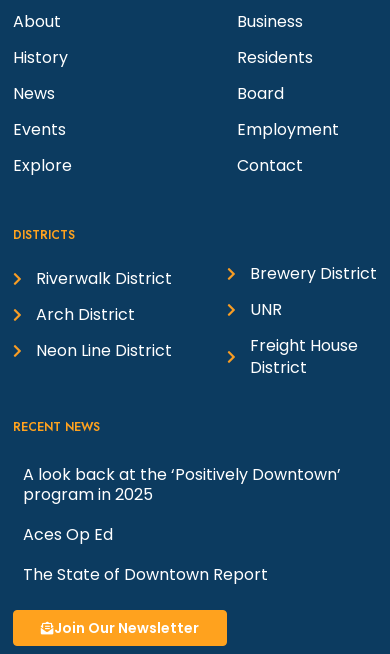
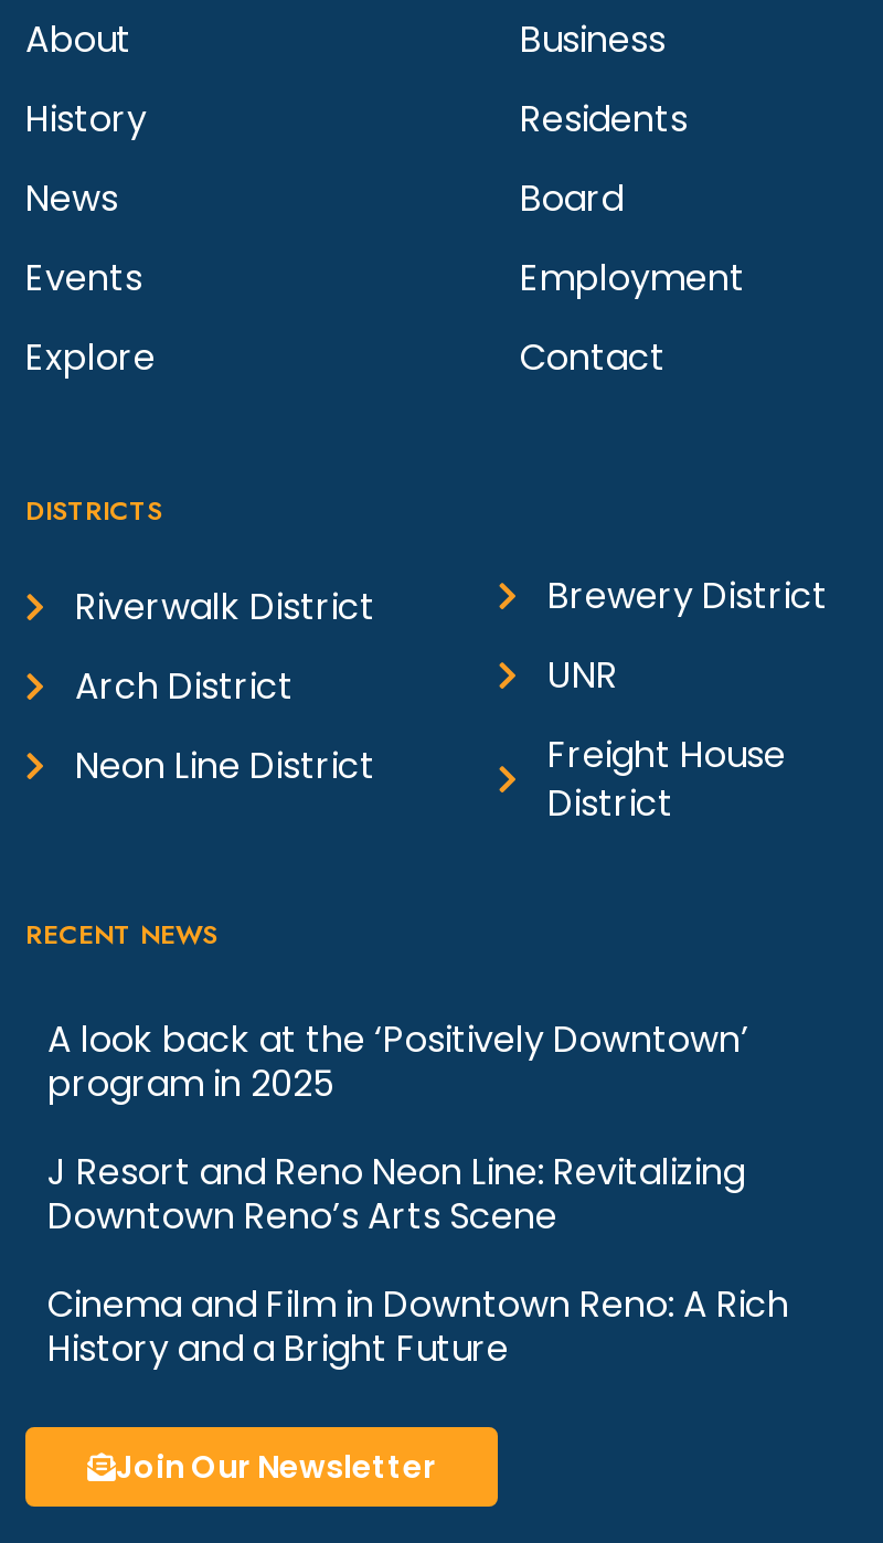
[23,523,113,546] Aces Op Ed -> [47,1147,745,1242] J Resort and Reno Neon Line: Revitalizing | Downtown Reno’s Arts Scene
[23,563,268,586] The State of Downtown Report -> [47,1279,789,1374] Cinema and Film in Downtown Reno: A Rich | History and a Bright Future

